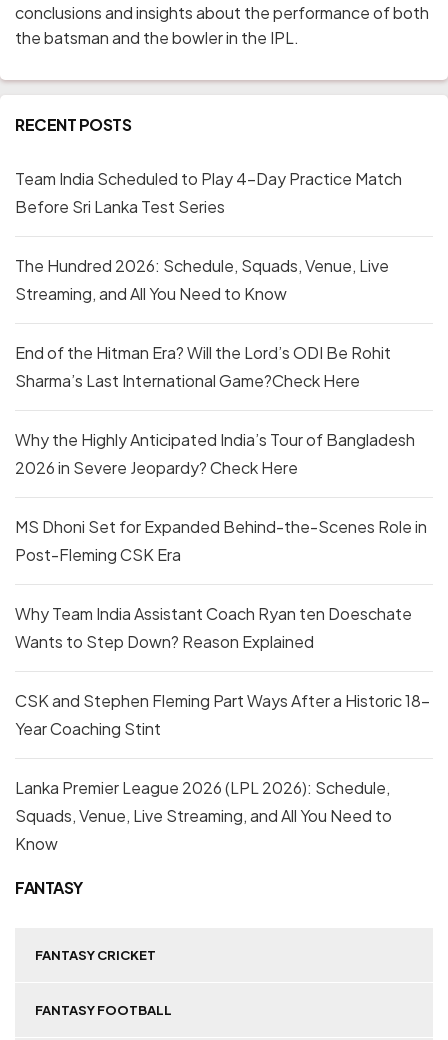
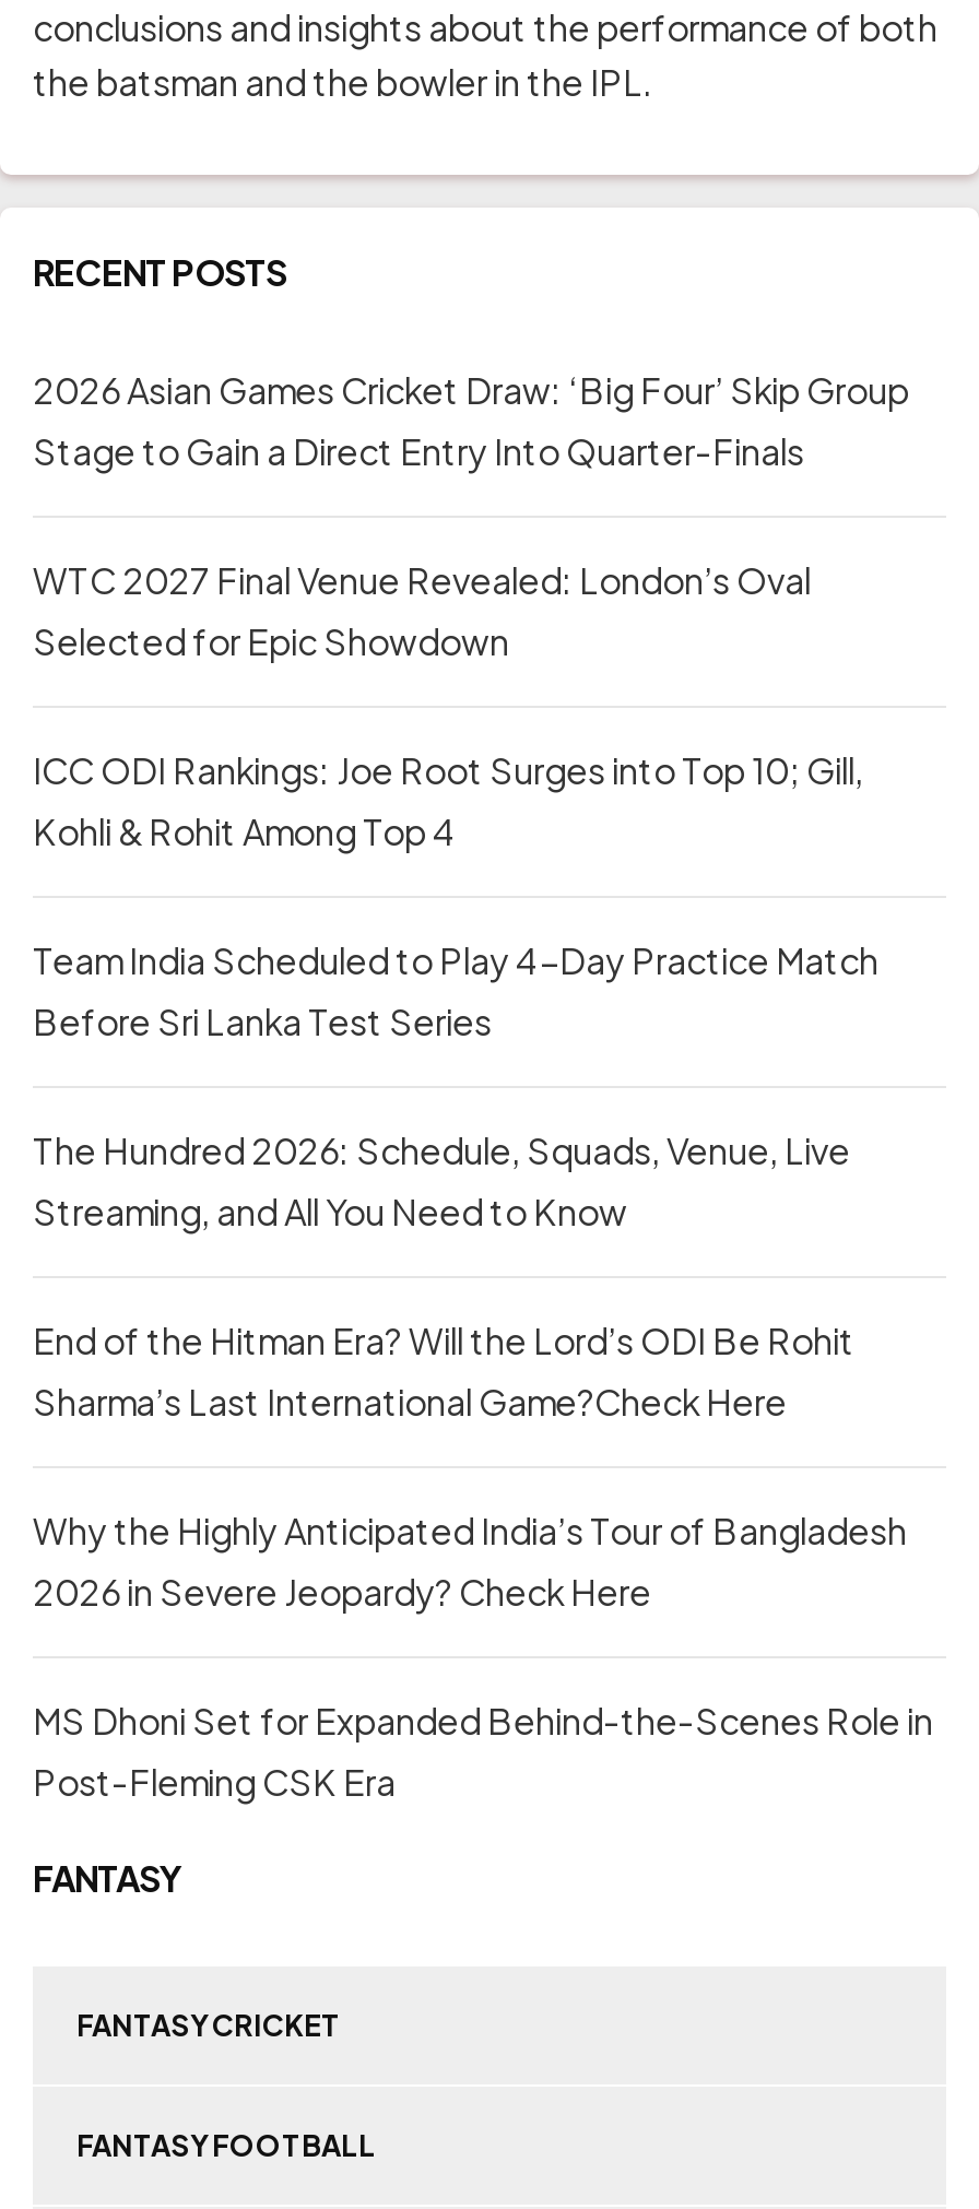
none -> [33,367,909,854] 2026 Asian Games Cricket Draw: ‘Big Four’ Skip Group | Stage to Gain a Direct Entry Into Quarter-Finals | WTC 2027 Final Venue Revealed: London’s Oval | Selected for Epic Showdown | ICC ODI Rankings: Joe Root Surges into Top 10; Gill, | Kohli & Rohit Among Top 4
moved [15,168,427,565] -> [33,937,933,1805]: Team India Scheduled to Play 4-Day Practice Match | Before Sri Lanka Test Series | The Hundred 2026: Schedule, Squads, Venue, Live | ... | MS Dhoni Set for Expanded Behind-the-Scenes Role in | Post-Fleming CSK Era
[15,603,430,854] Why Team India Assistant Coach Ryan ten Doeschate | Wants to Step Down? Reason Explained | CSK and Stephen Fleming Part Ways After a Historic 18- | Year Coaching Stint | Lanka Premier League 2026 (LPL 2026): Schedule, | Squads, Venue, Live Streaming, and All You Need to | Know -> none

